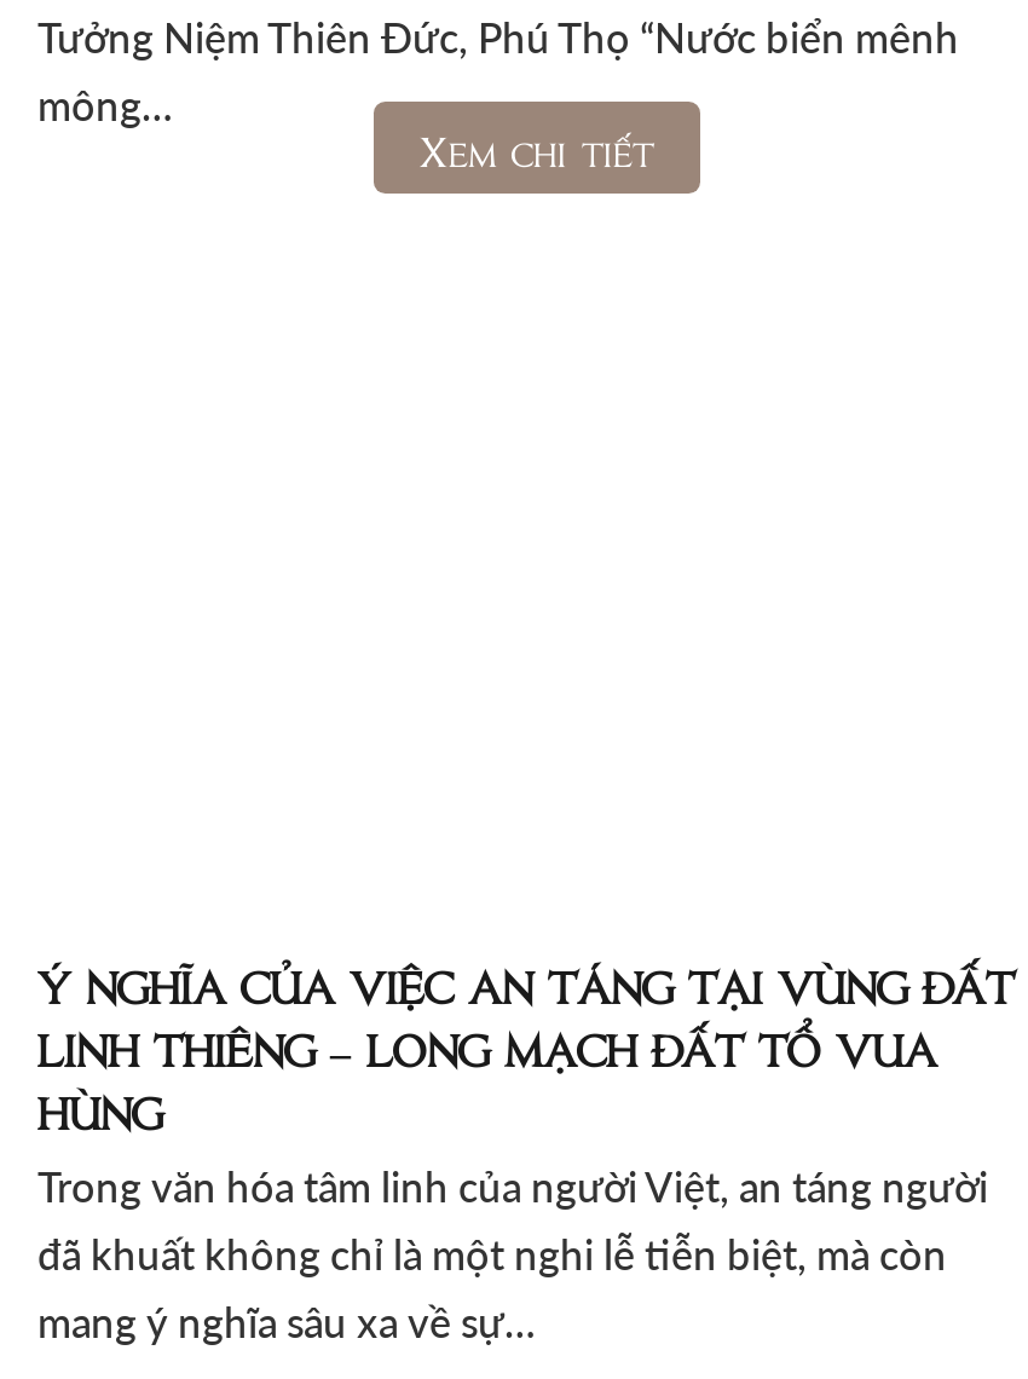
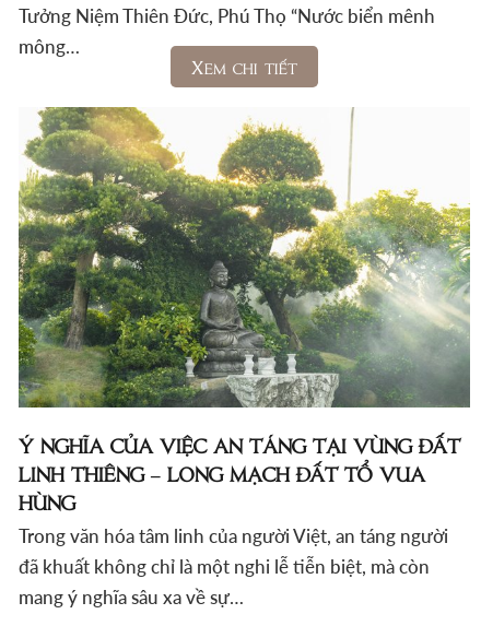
none -> [17,106,471,409] [image]

